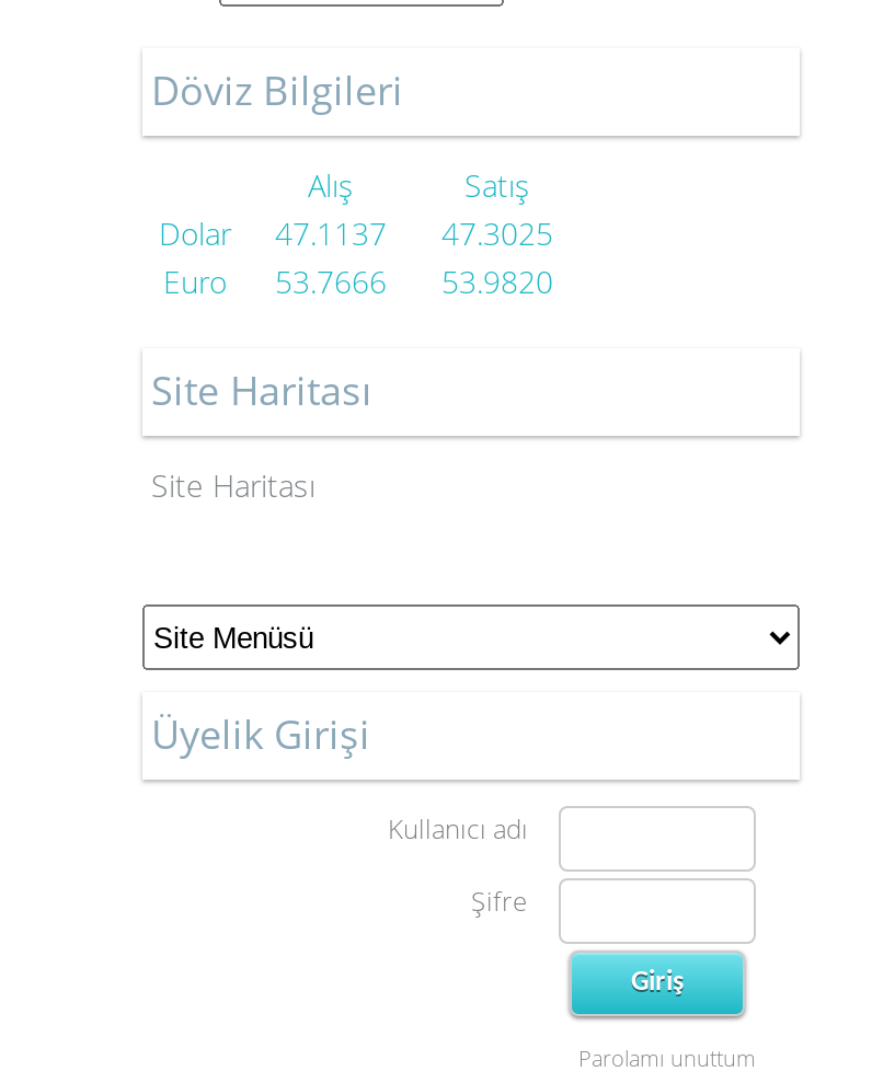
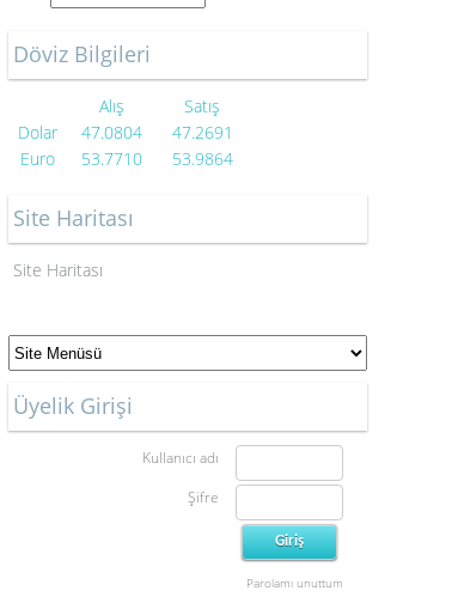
[275,212,387,254] 47.1137 -> [81,121,142,144] 47.0804
[441,212,553,254] 47.3025 -> [172,121,233,144] 47.2691
[275,261,387,302] 53.7666 -> [81,147,142,170] 53.7710
[441,261,553,302] 53.9820 -> [172,147,233,170] 53.9864

